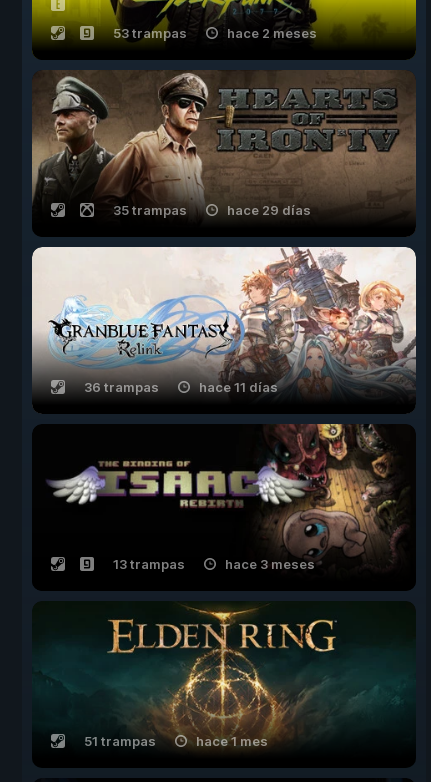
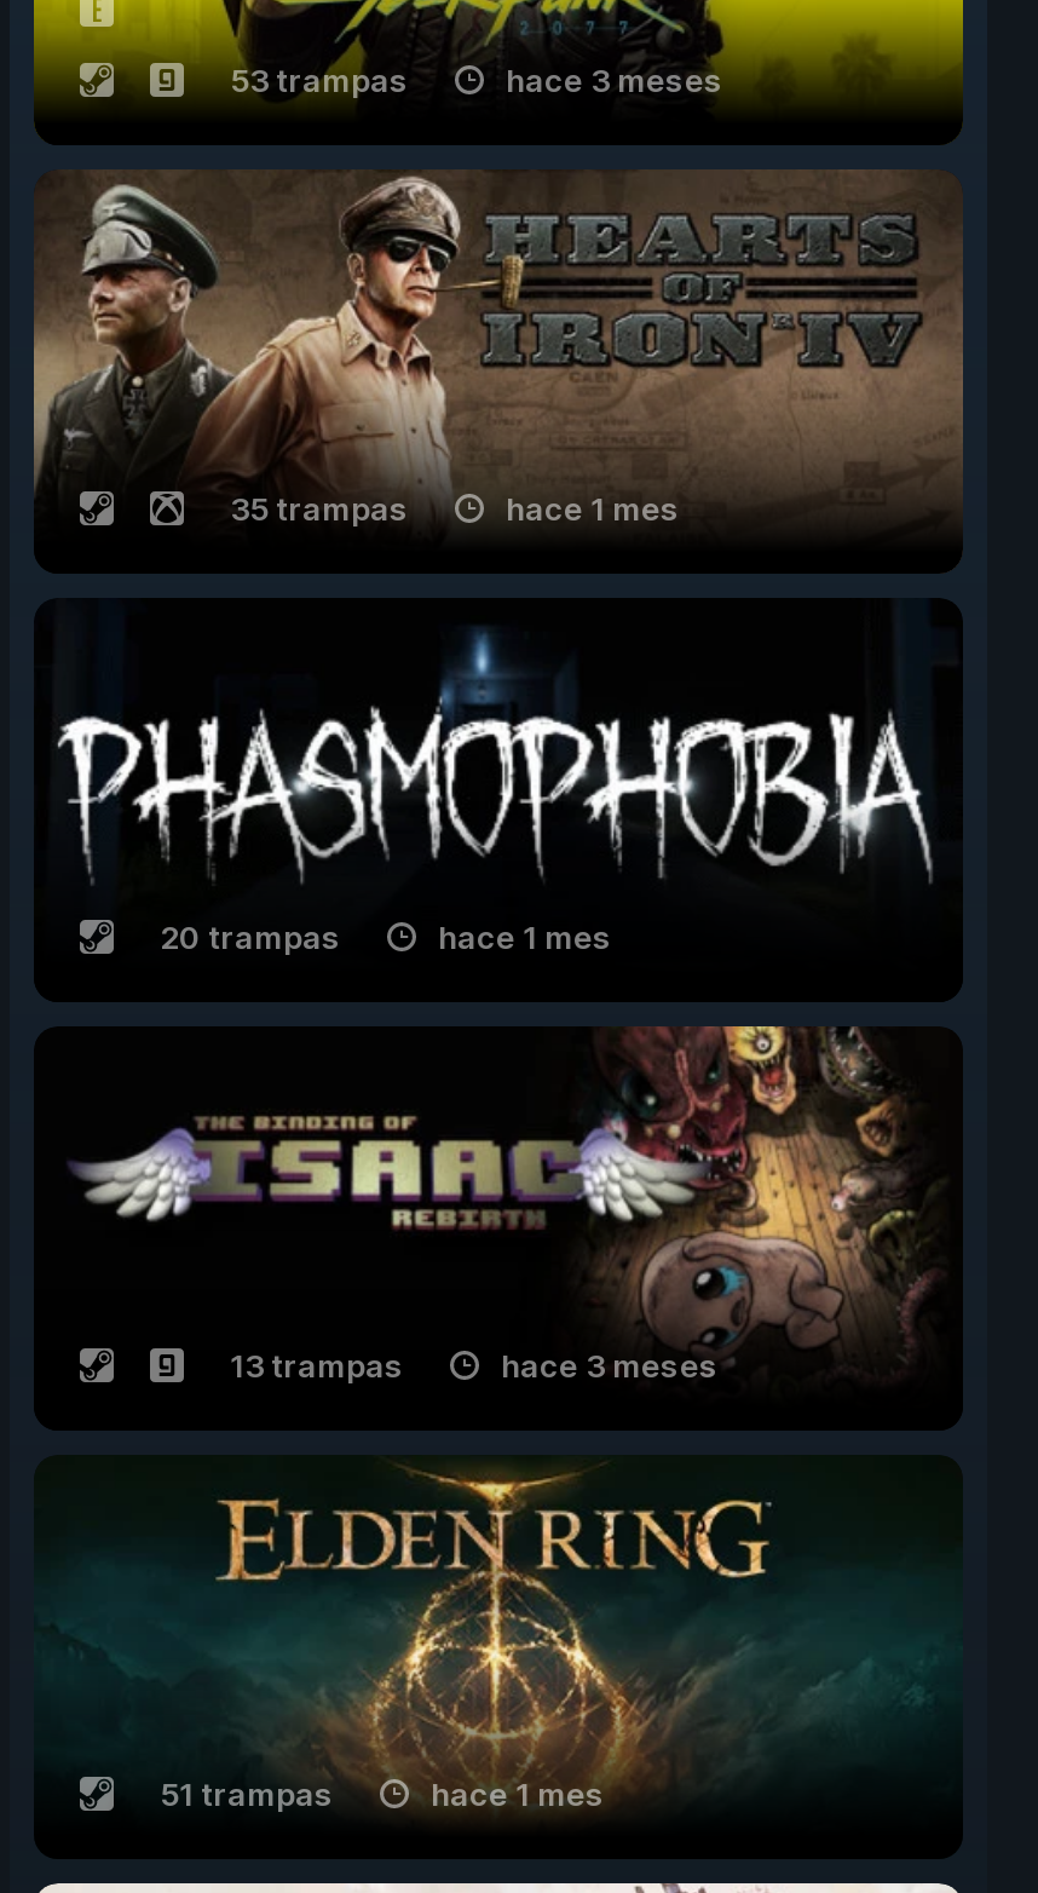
[227,25,317,41] hace 2 meses -> [506,61,723,99] hace 3 meses
[227,202,311,218] hace 29 días -> [506,489,680,528] hace 1 mes
[31,246,417,396] [image] | 36 trampas -> [34,598,963,956] [image] | 20 trampas
[199,379,278,395] hace 11 días -> [438,917,612,956] hace 1 mes

